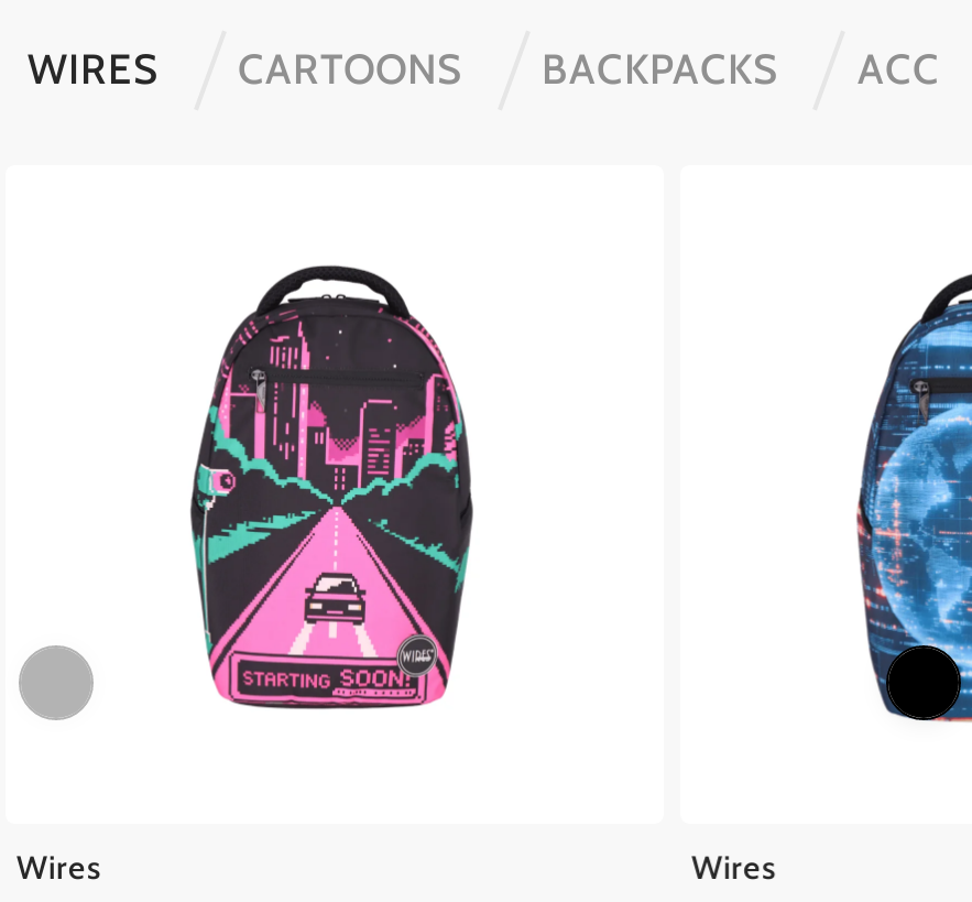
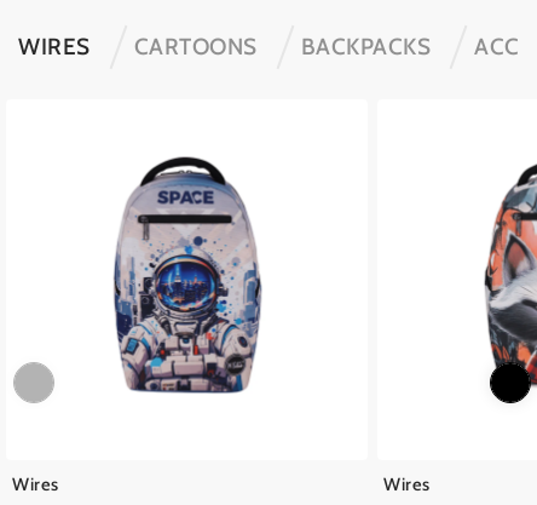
[188,263,474,710] [image] -> [108,154,261,397] [image]
[855,272,965,724] [image] -> [474,159,533,404] [image]

